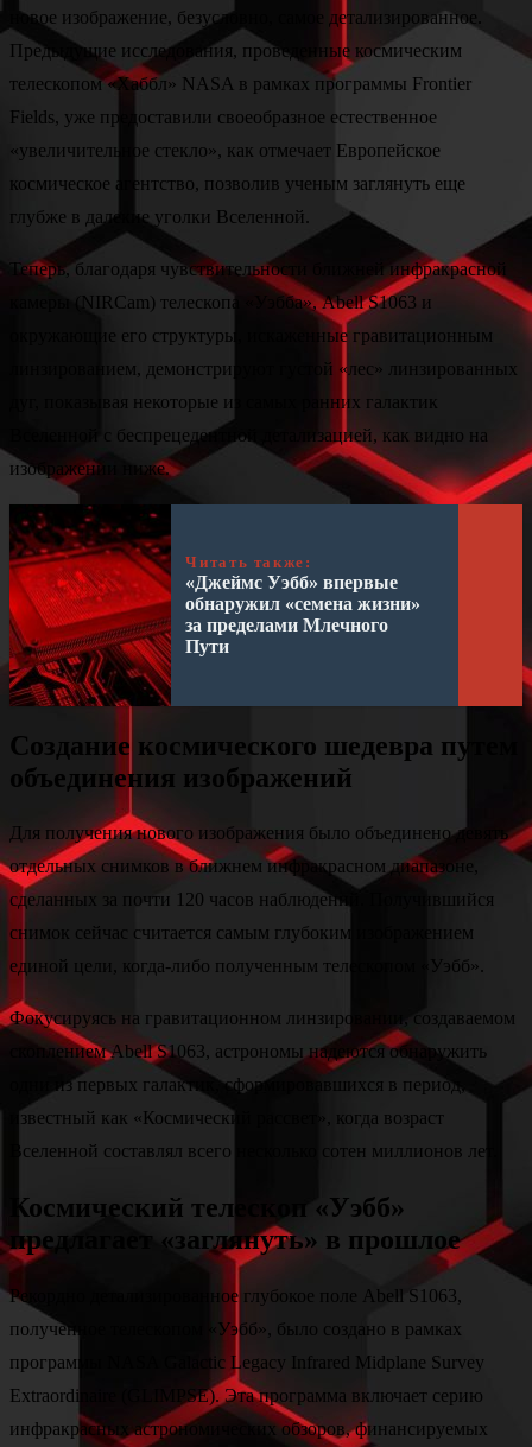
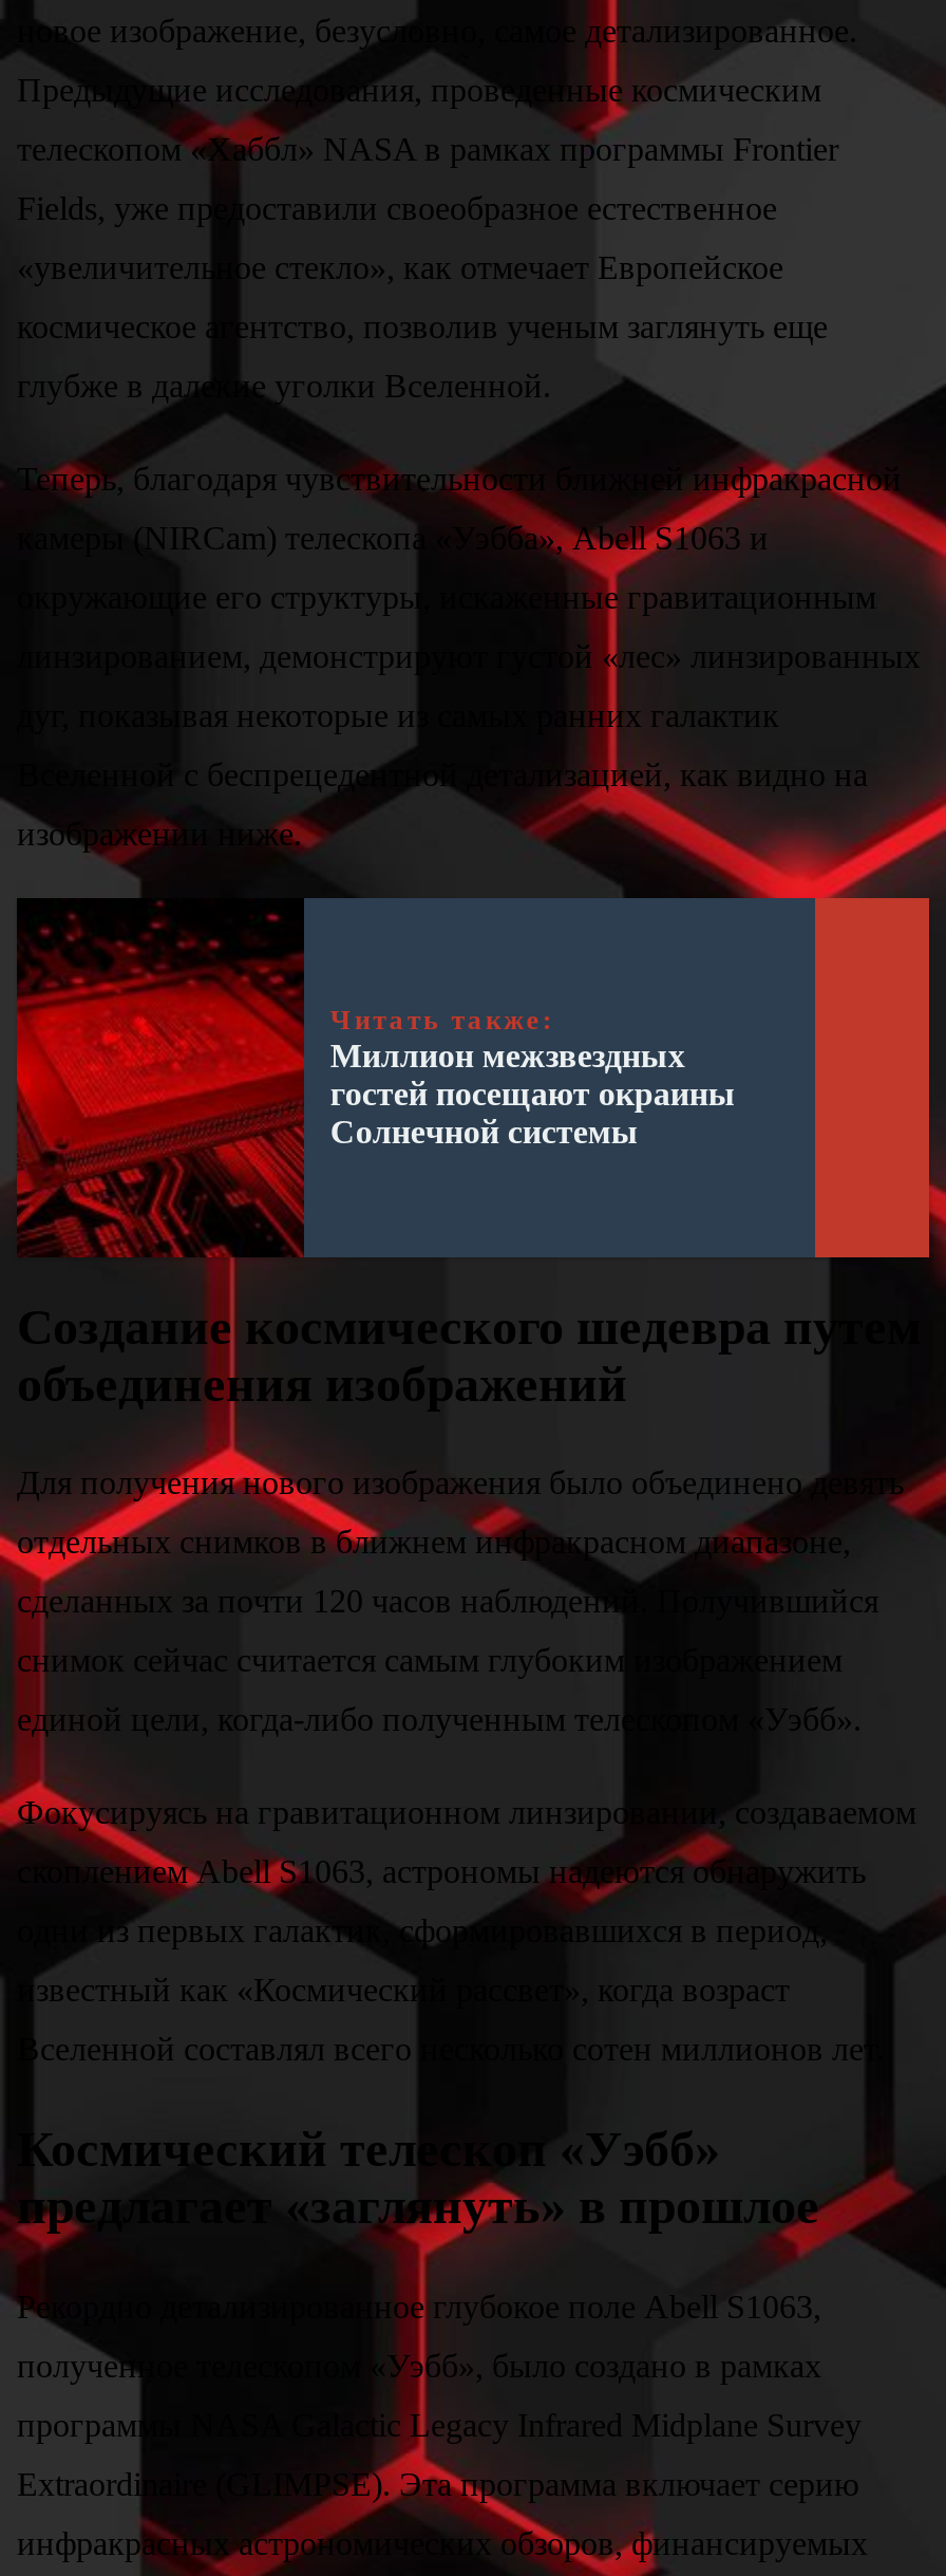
[186,572,421,656] «Джеймс Уэбб» впервые | обнаружил «семена жизни» | за пределами Млечного | Пути -> [330,1037,736,1149] Миллион межзвездных | гостей посещают окраины | Солнечной системы

